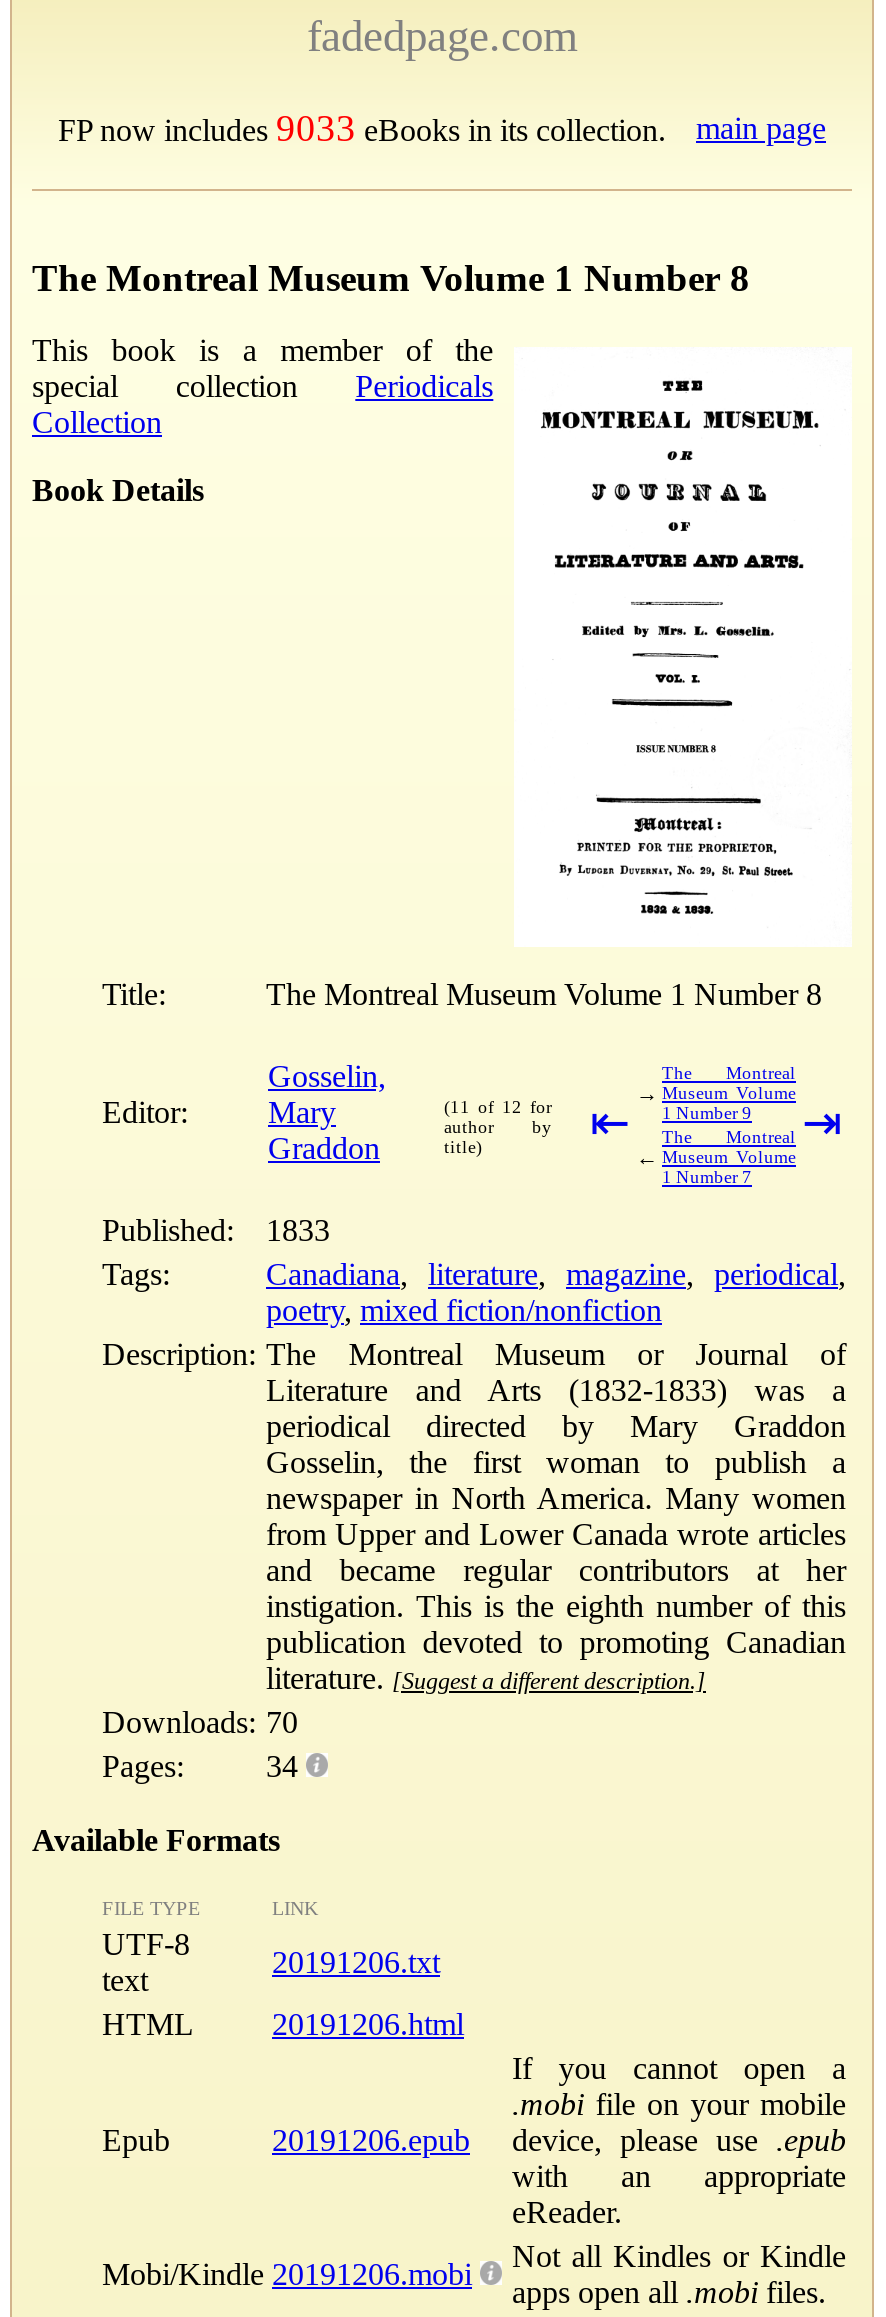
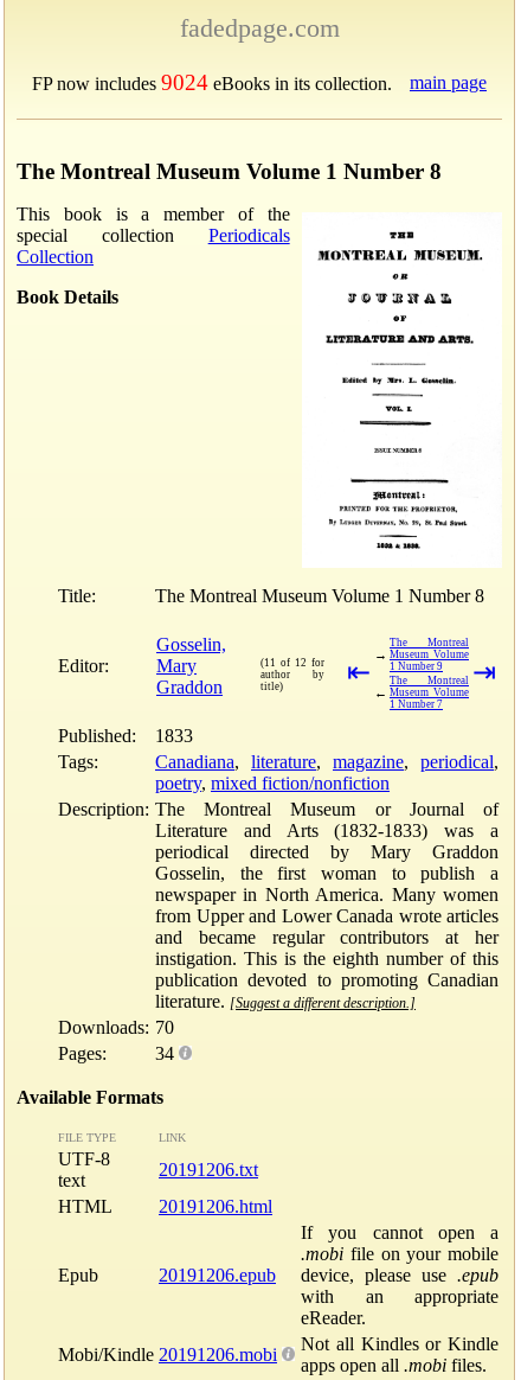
[58,107,666,149] FP now includes 9033 eBooks in its collection. -> [32,70,392,95] FP now includes 9024 eBooks in its collection.

